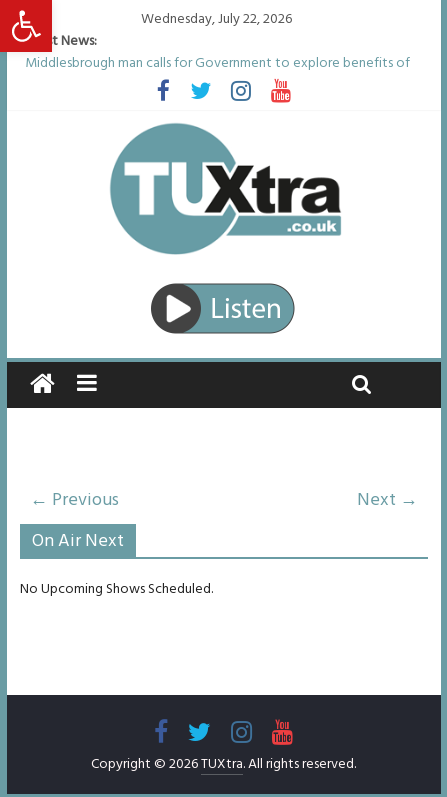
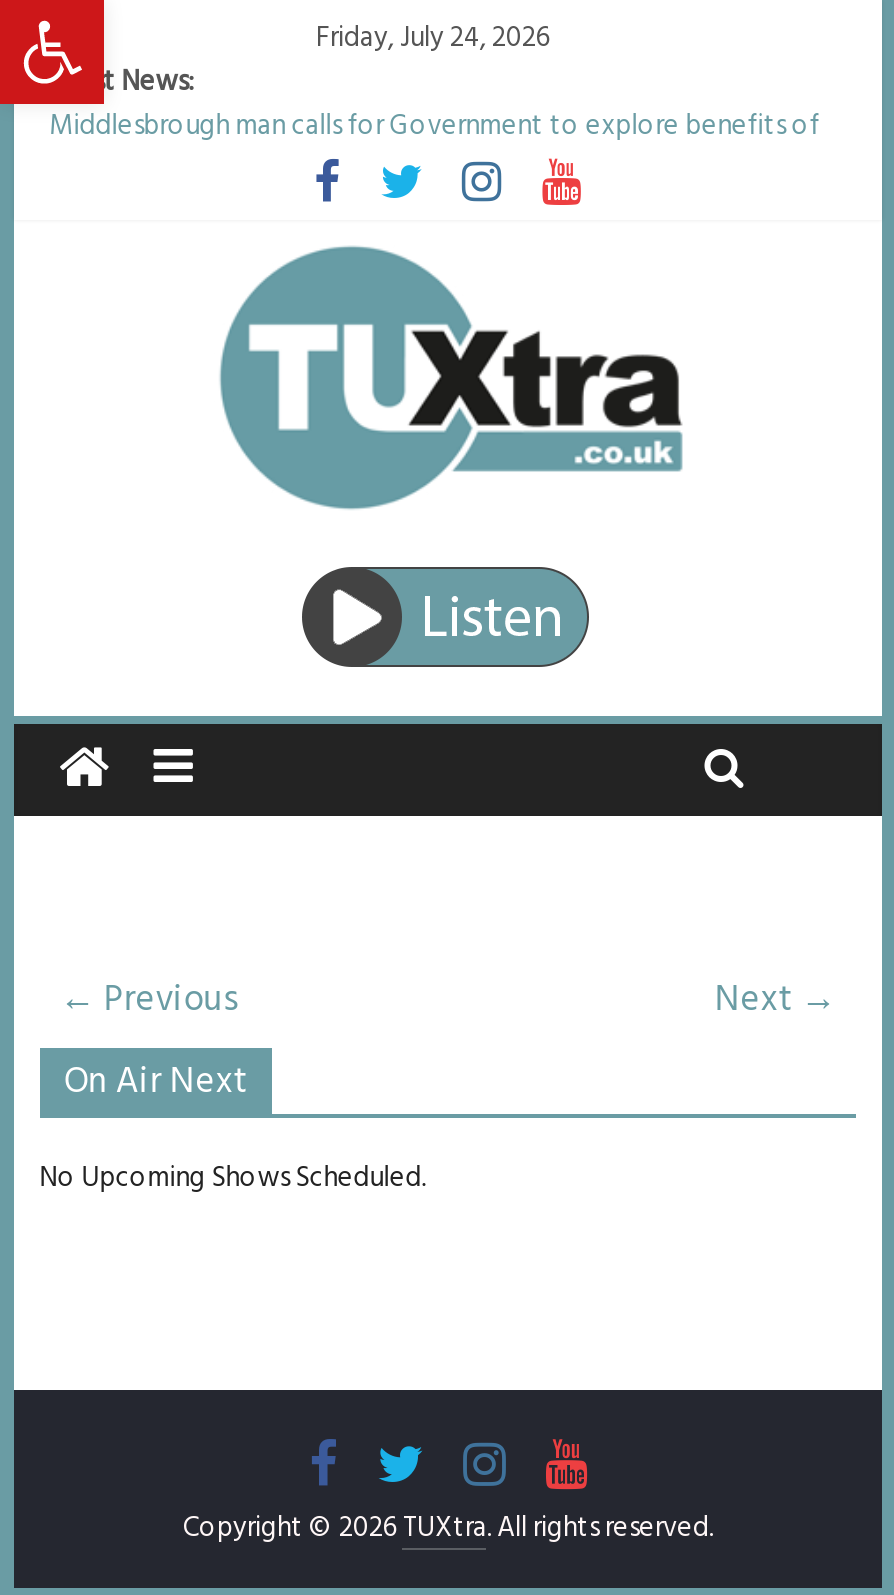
[141,9,292,29] Wednesday, July 22, 2026 -> [316,18,550,58] Friday, July 24, 2026

